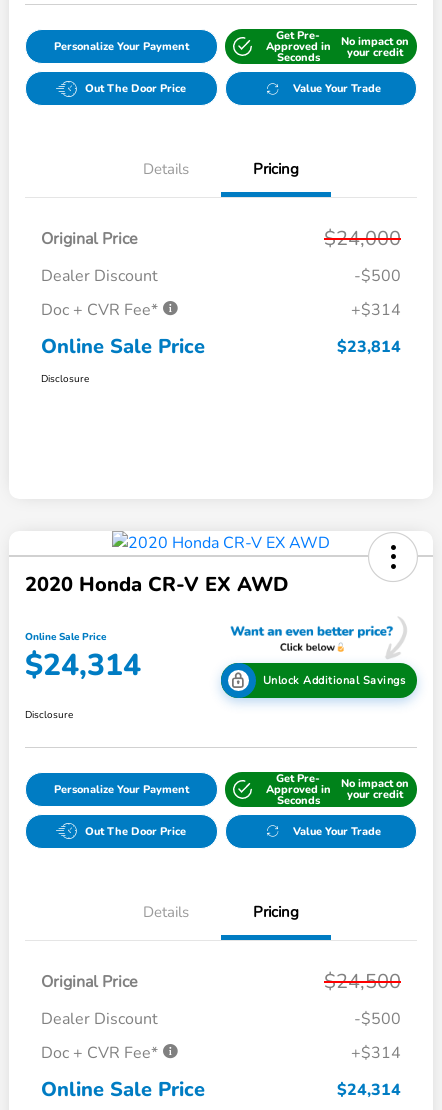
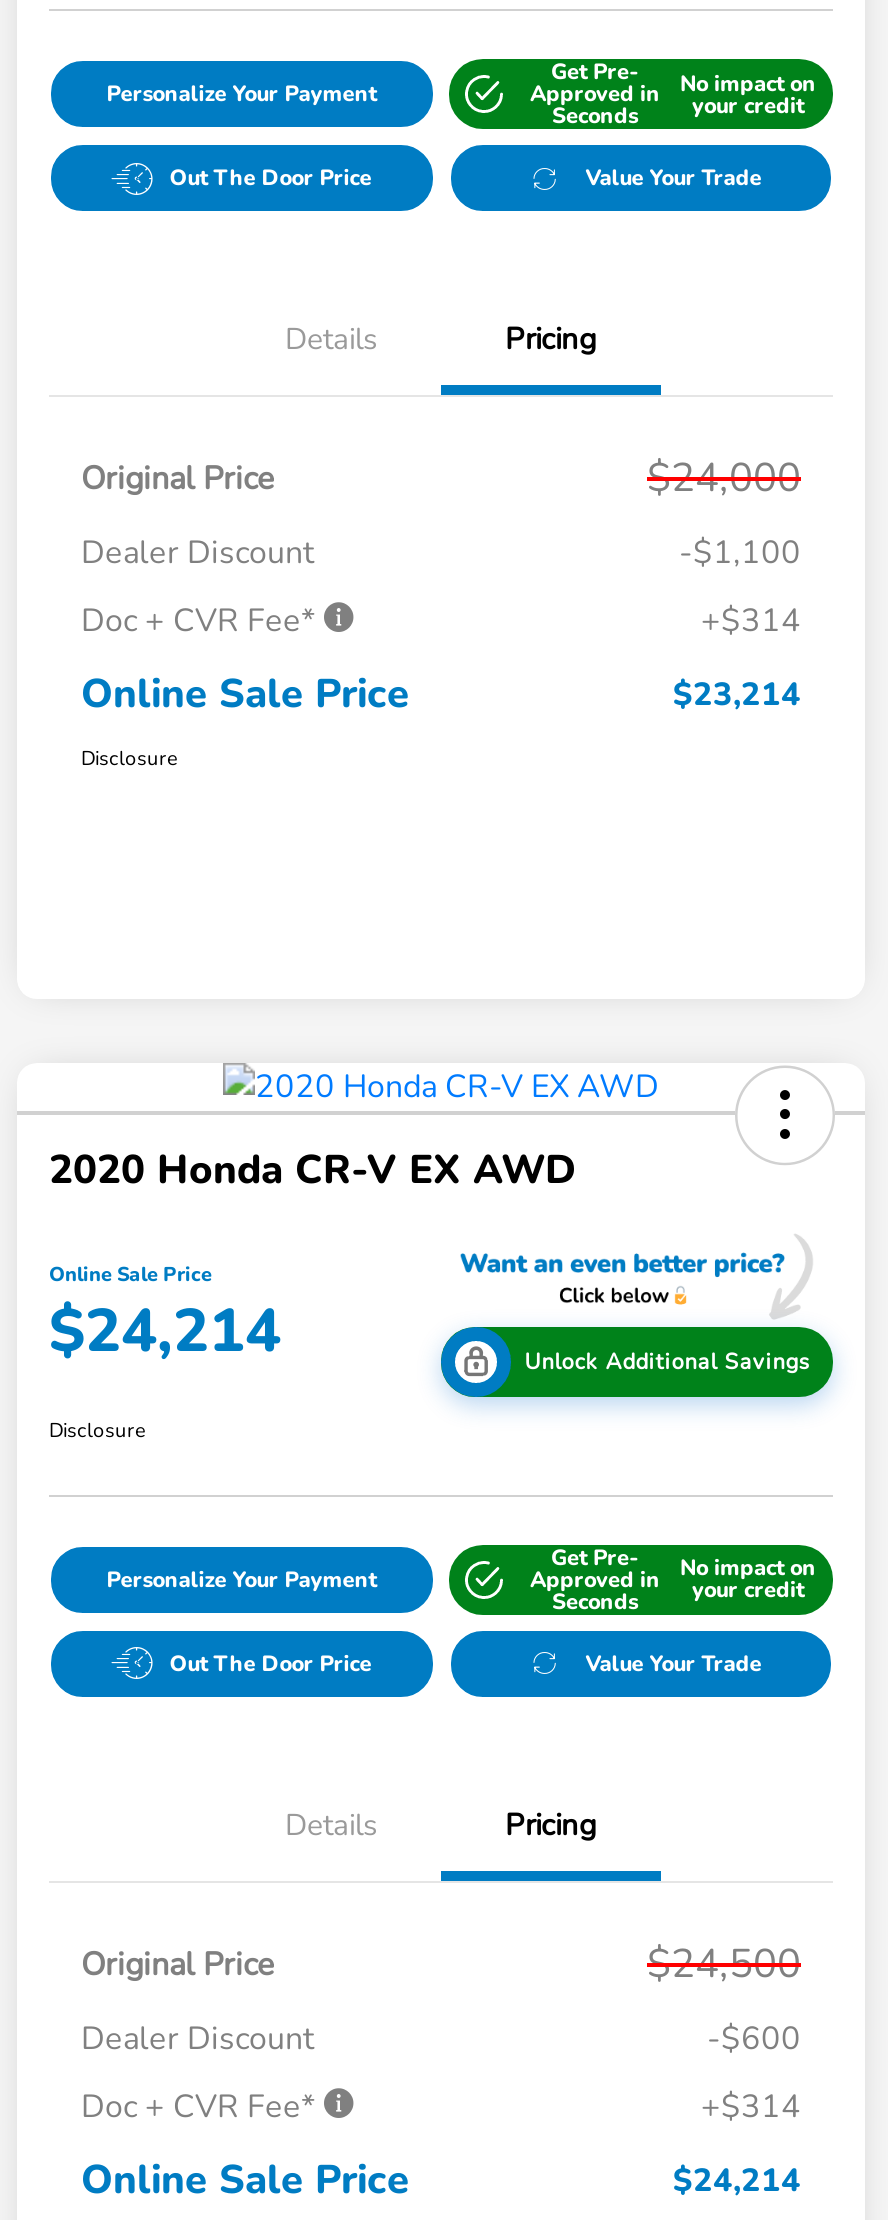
[354,265,401,287] -$500 -> [679,531,801,575] -$1,100
[337,336,401,358] $23,814 -> [673,673,801,717] $23,214
[25,644,141,685] $24,314 -> [49,1290,281,1372] $24,214
[354,1008,401,1030] -$500 -> [707,2017,801,2061] -$600
[337,1079,401,1101] $24,314 -> [673,2159,801,2203] $24,214

